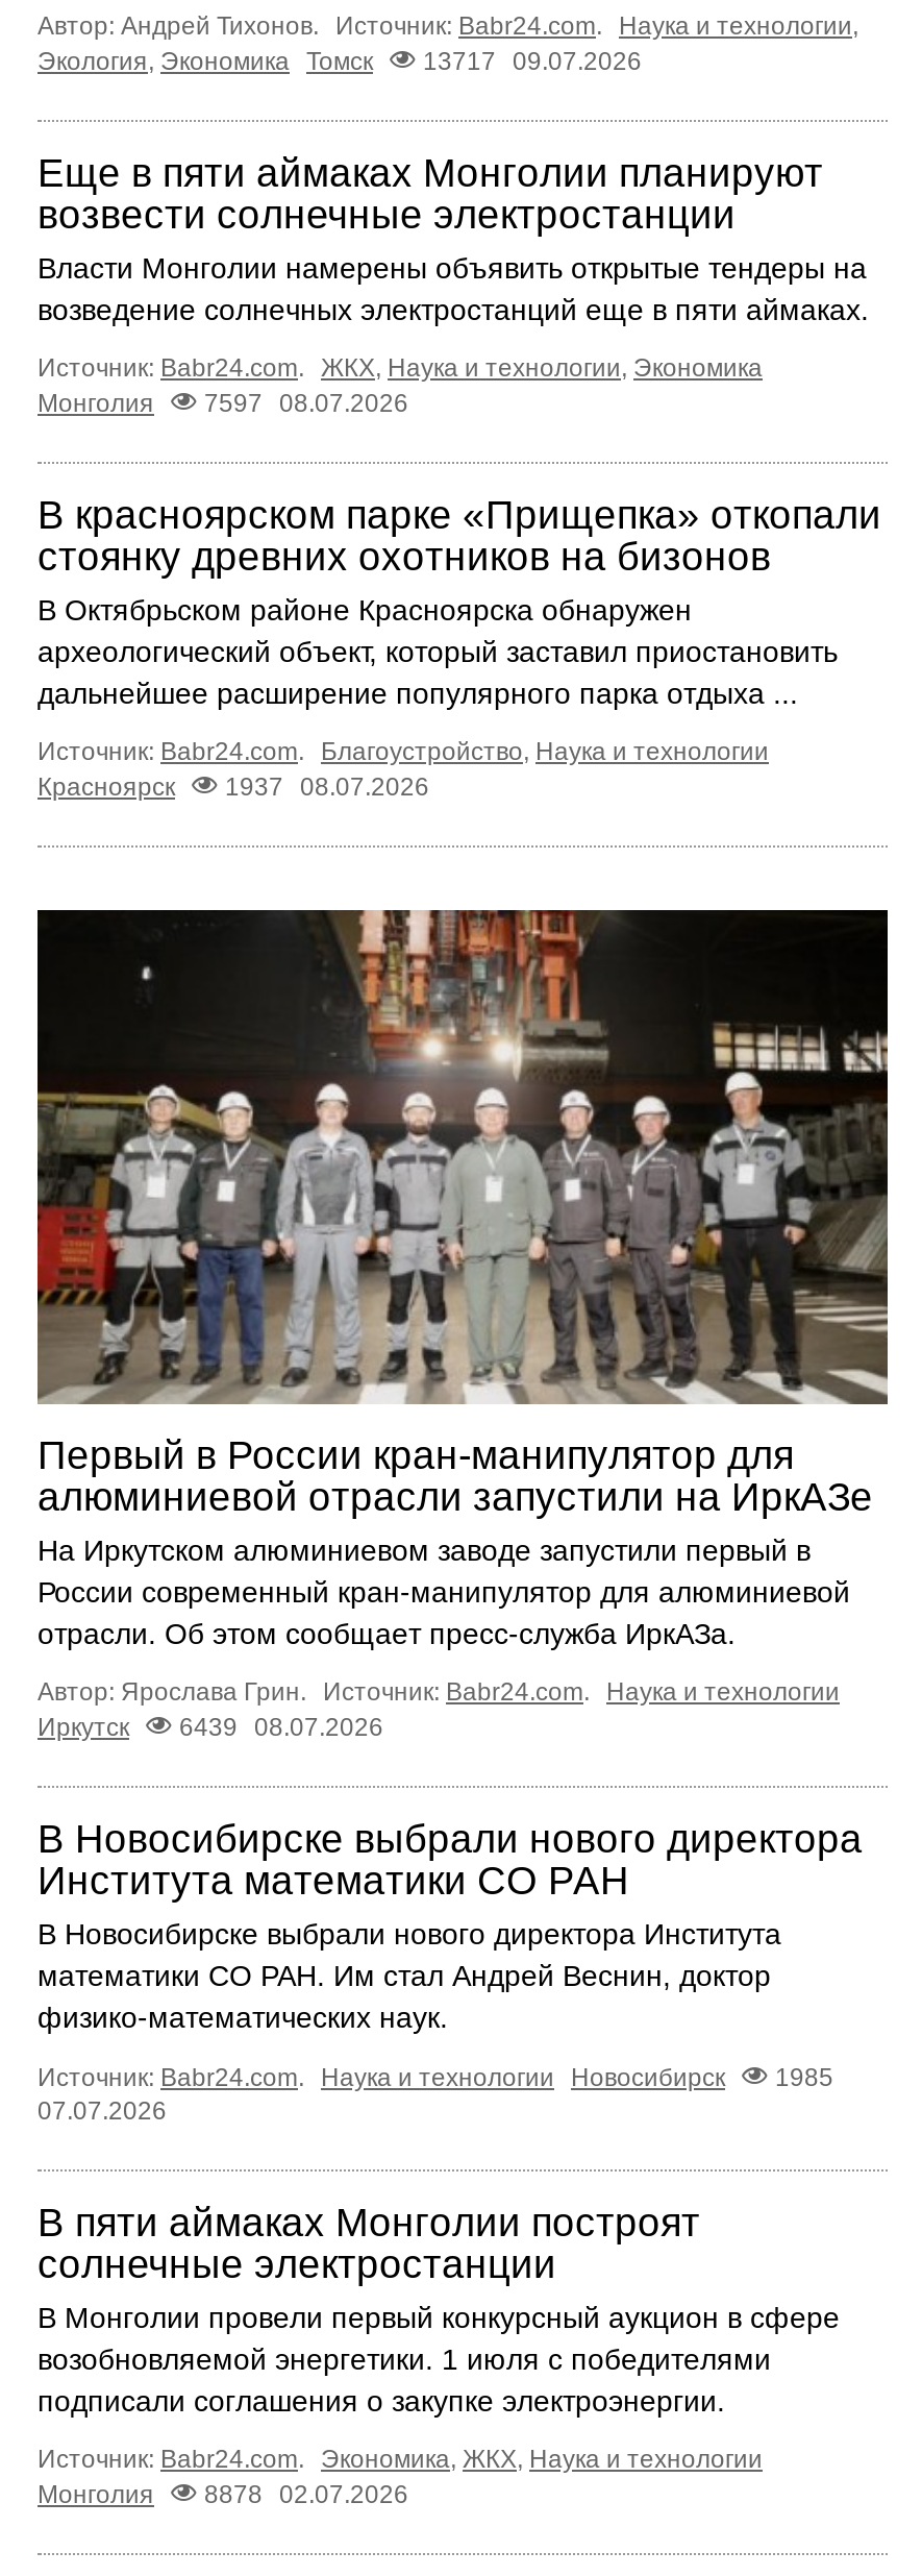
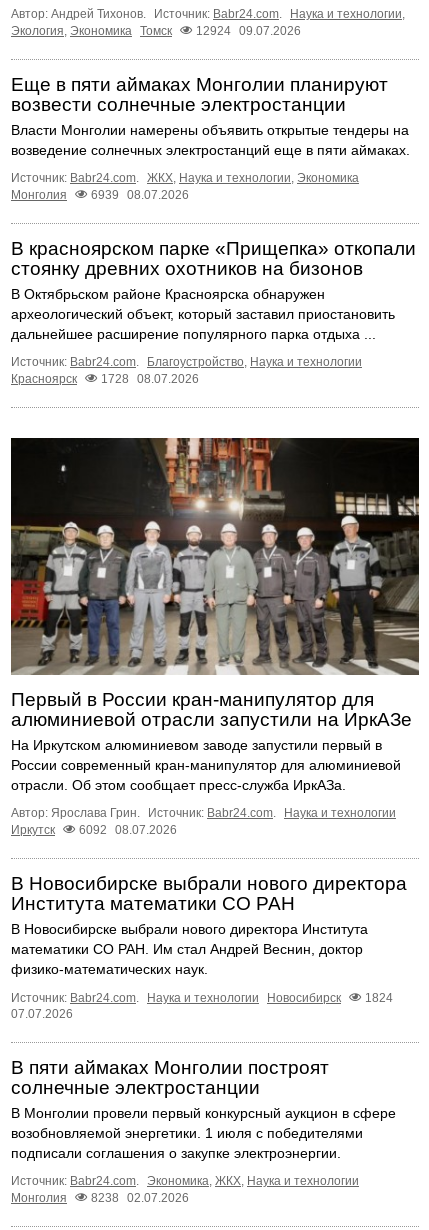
[38,47,642,76] Экология, Экономика Томск 13717 09.07.2026 -> [11,24,301,38] Экология, Экономика Томск 12924 09.07.2026
[38,389,408,418] Монголия 7597 08.07.2026 -> [11,188,189,202] Монголия 6939 08.07.2026
[38,773,429,802] Красноярск 1937 08.07.2026 -> [11,372,199,386] Красноярск 1728 08.07.2026
[38,1712,383,1742] Иркутск 6439 08.07.2026 -> [11,823,177,837] Иркутск 6092 08.07.2026
[38,2063,833,2092] Источник: Babr24.com. Наука и технологии Новосибирск 1985 -> [11,991,393,1005] Источник: Babr24.com. Наука и технологии Новосибирск 1824
[38,2480,408,2509] Монголия 8878 02.07.2026 -> [11,1191,189,1205] Монголия 8238 02.07.2026

